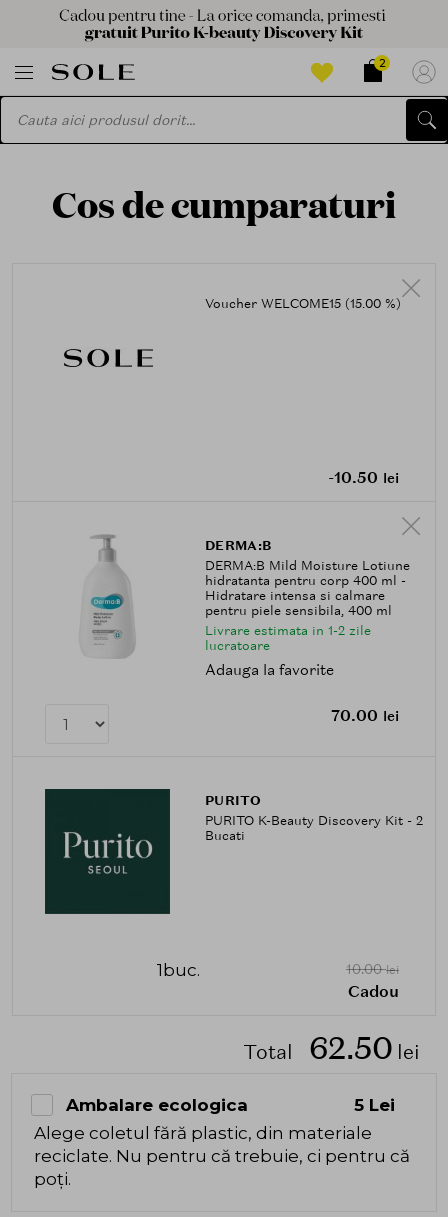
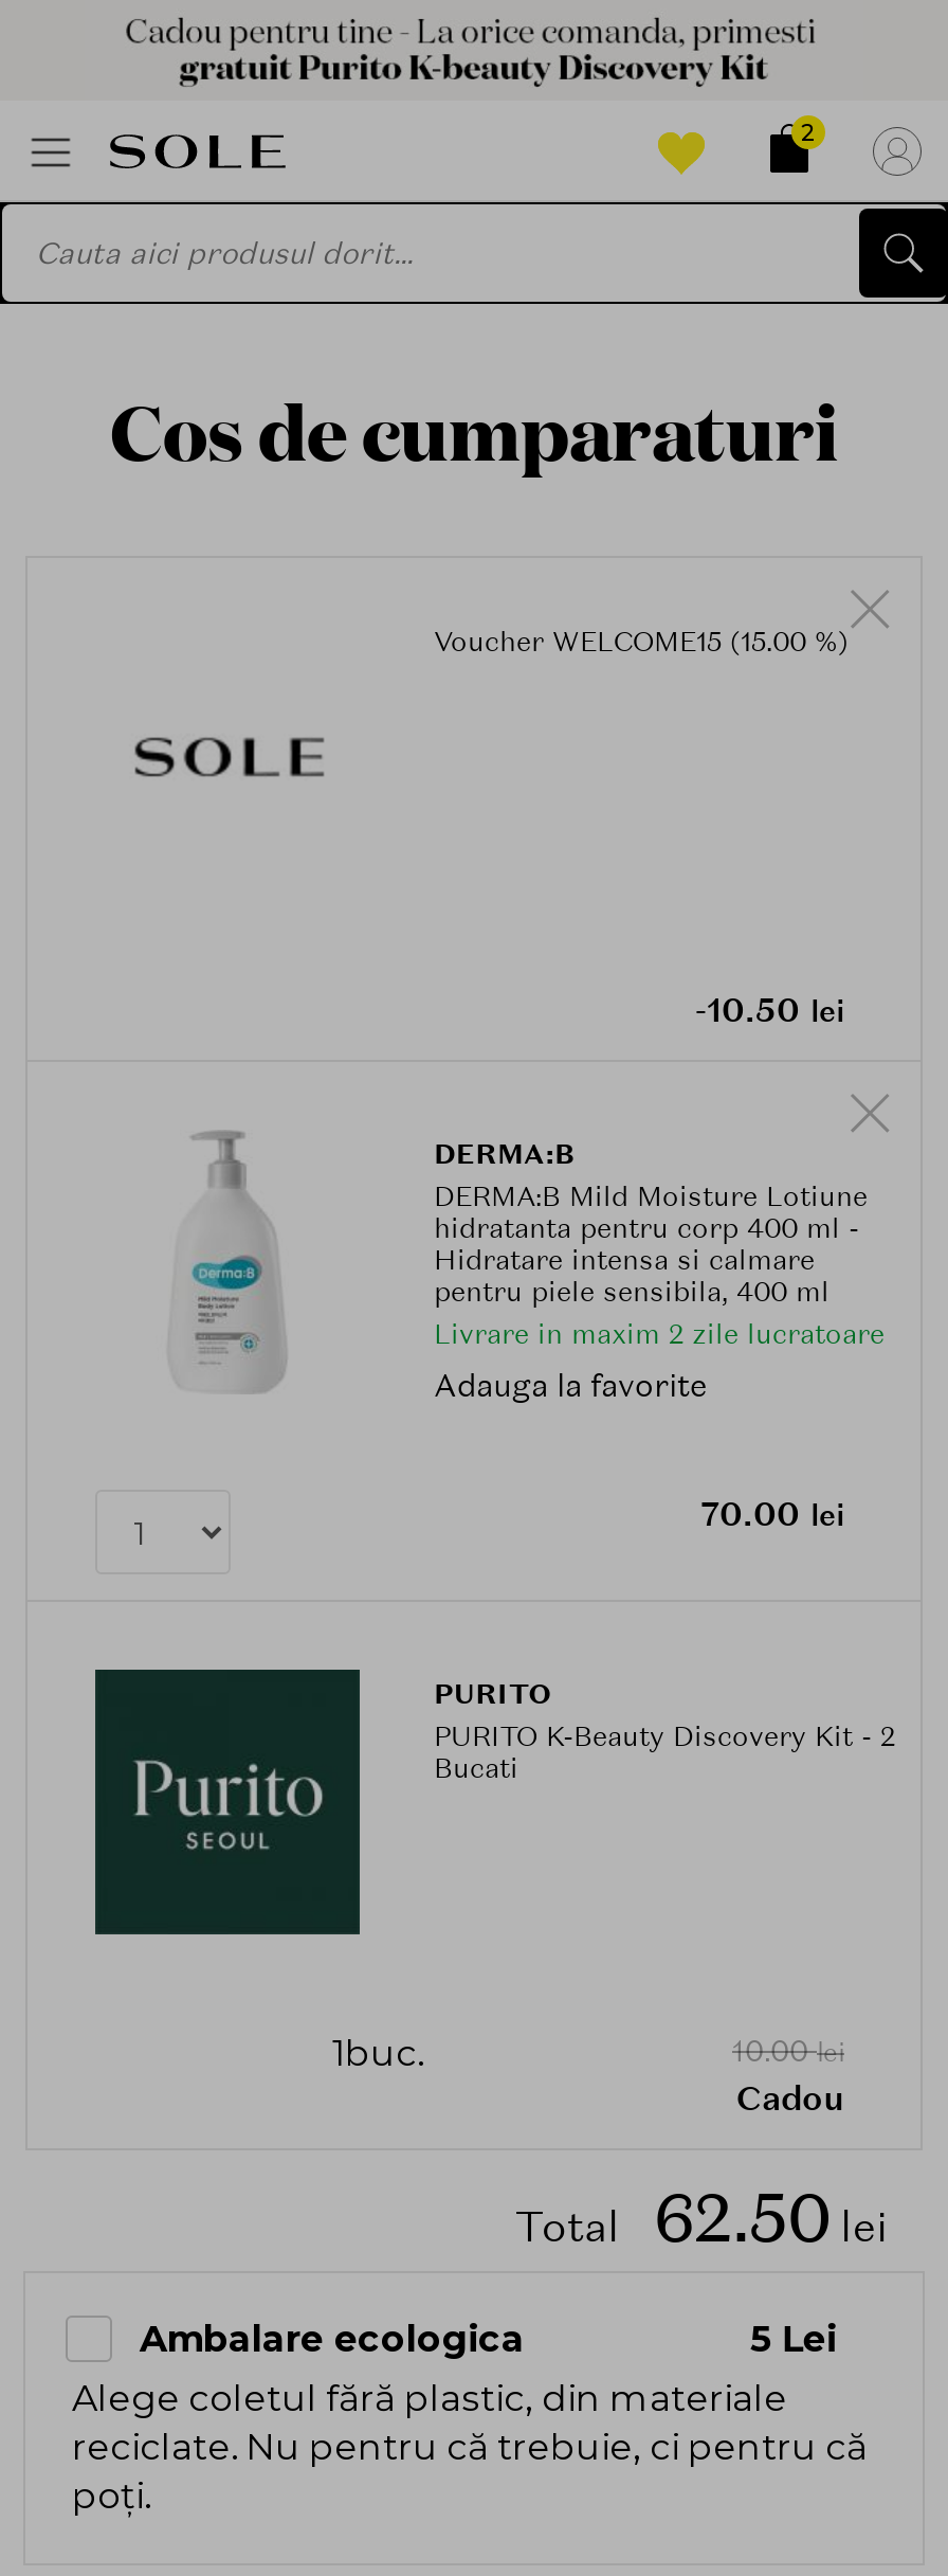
[205,622,371,654] Livrare estimata in 1-2 zile | lucratoare -> [434,1316,885,1352] Livrare in maxim 2 zile lucratoare

